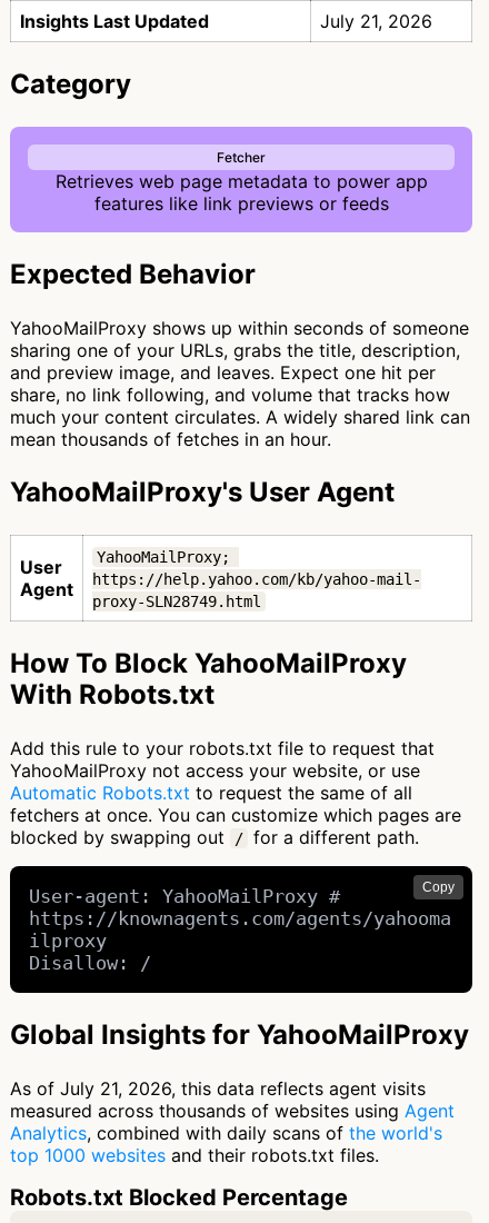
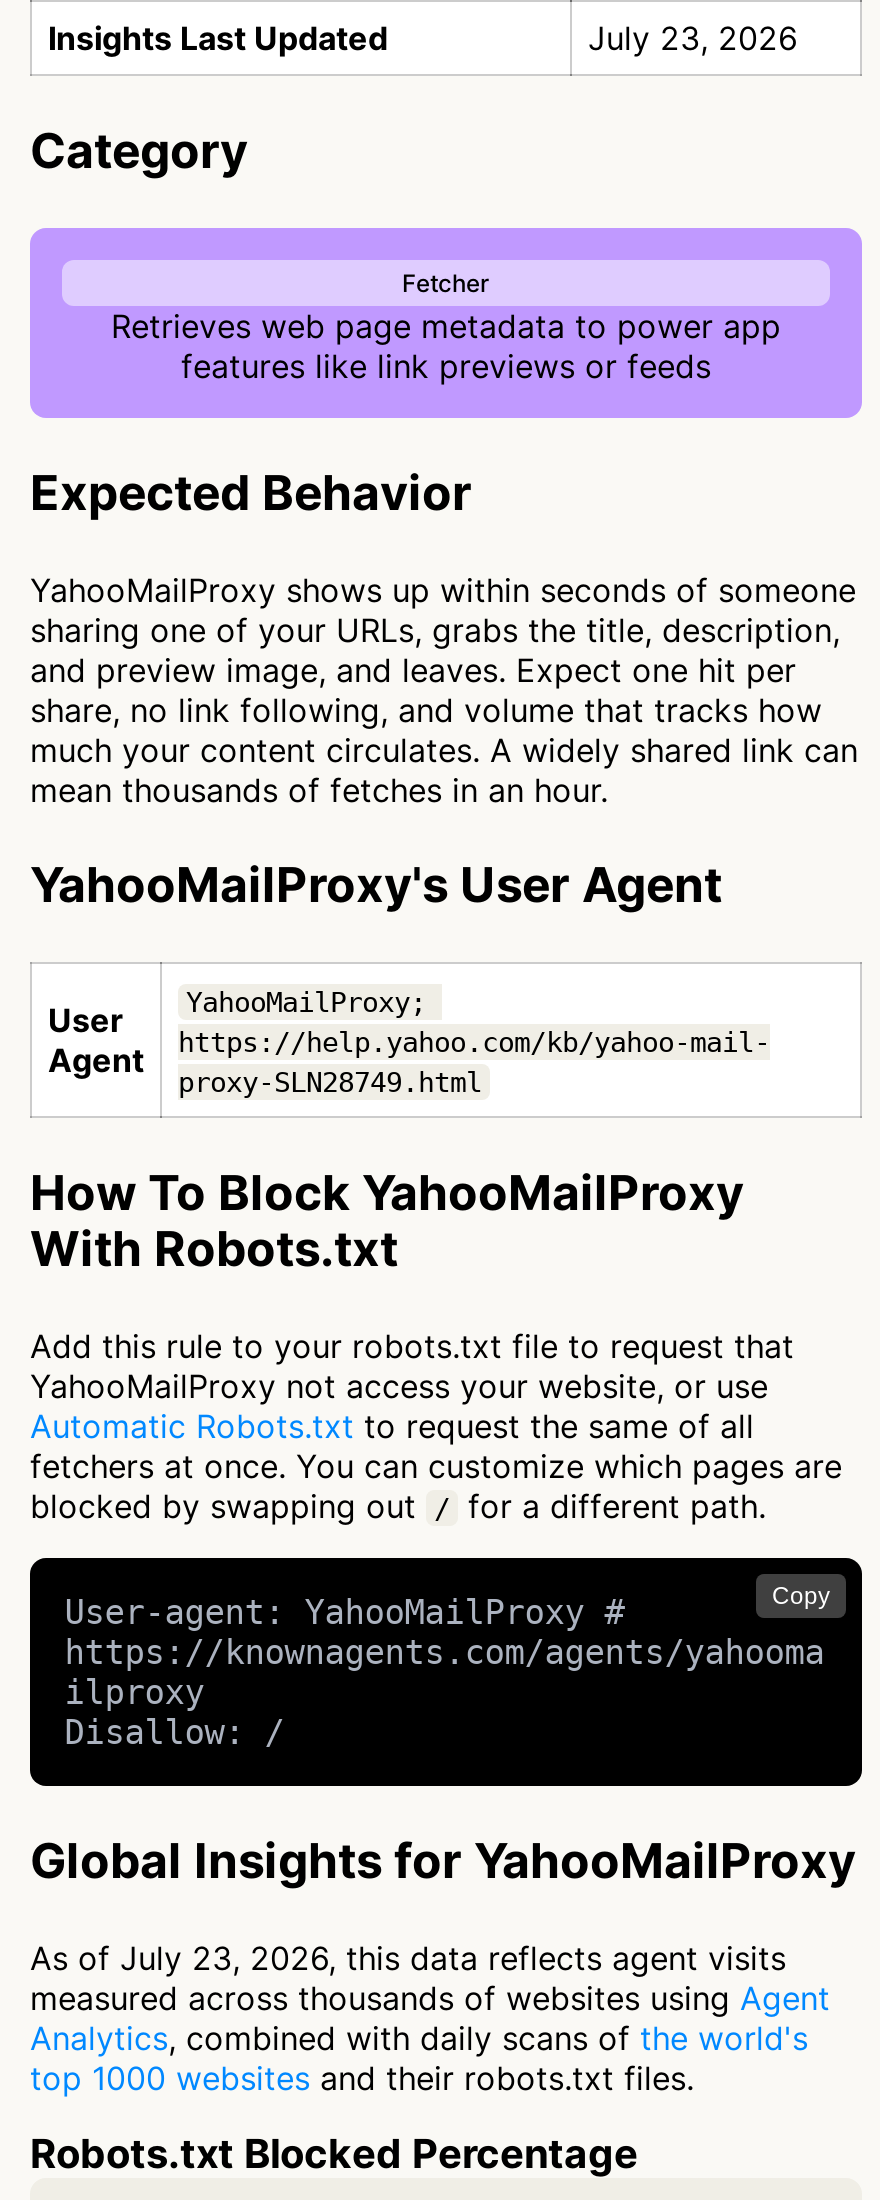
[320,10,432,32] July 21, 2026 -> [588,18,798,58] July 23, 2026
[10,1078,426,1100] As of July 21, 2026, this data reflects agent visits -> [30,1939,786,1979] As of July 23, 2026, this data reflects agent visits

